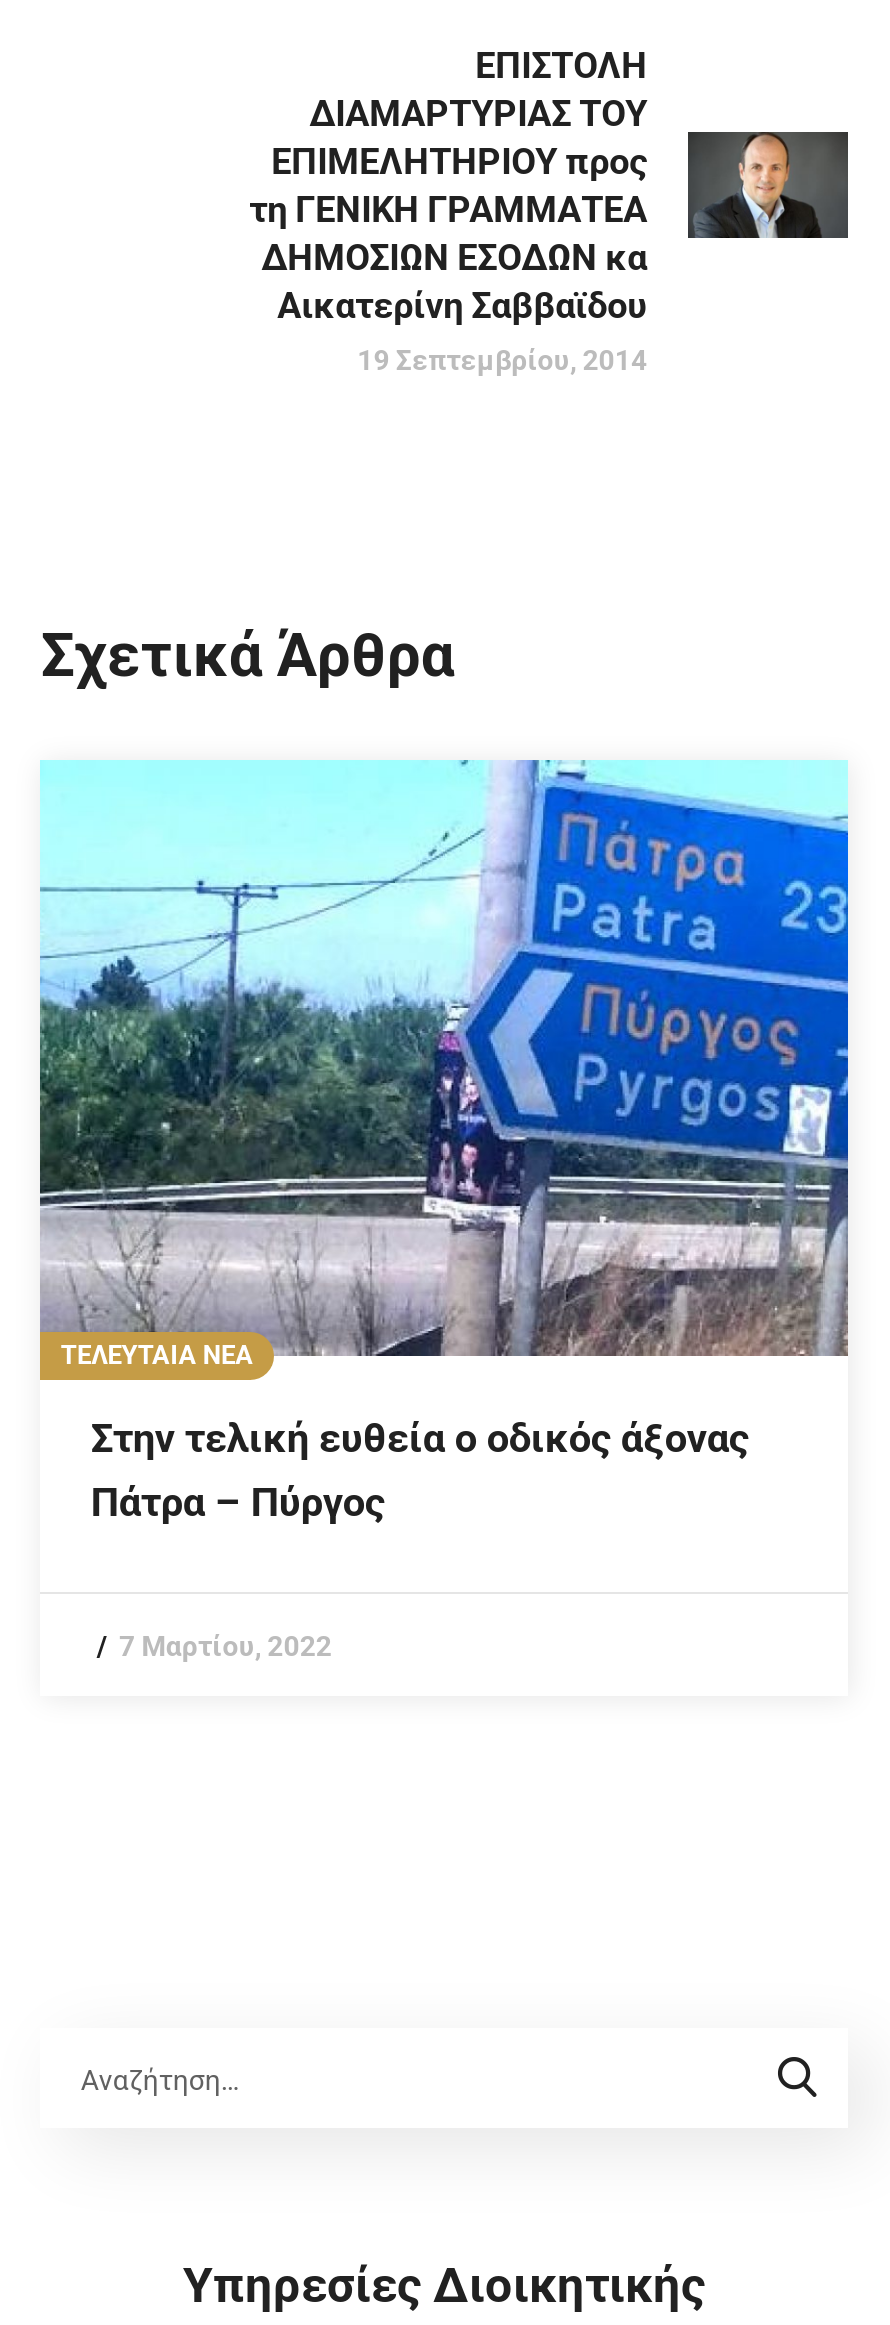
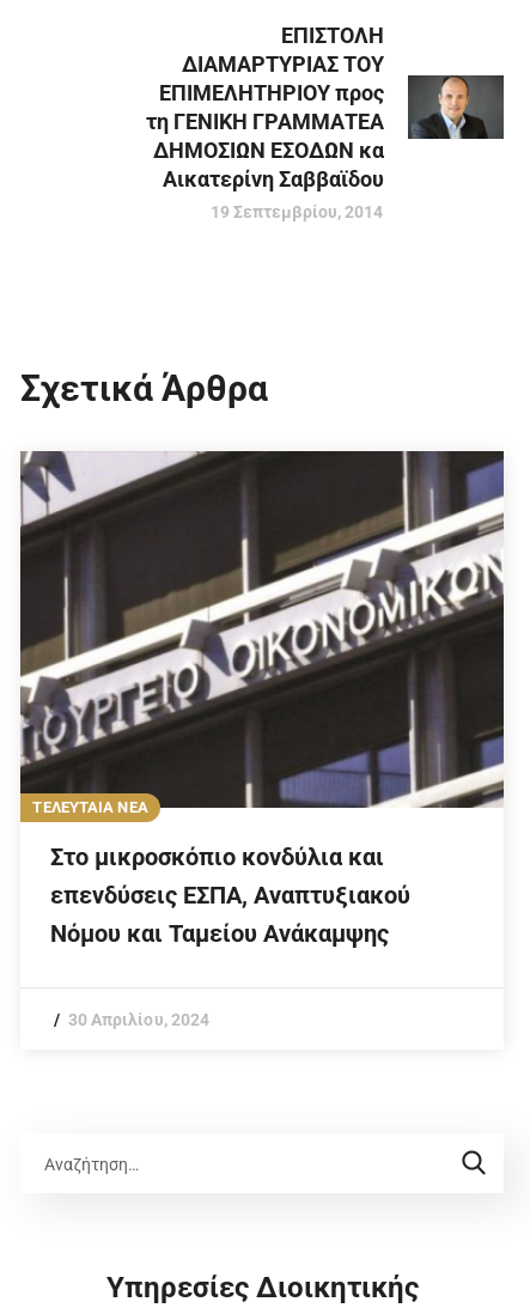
[38,758,850,1526] [image] | Στην τελική ευθεία ο οδικός άξονας | Πάτρα – Πύργος -> [19,450,505,948] [image] | Στο μικροσκόπιο κονδύλια και | επενδύσεις ΕΣΠΑ, Αναπτυξιακού | Νόμου και Ταμείου Ανάκαμψης
[119,1630,332,1662] 7 Μαρτίου, 2022 -> [68,1010,210,1029] 30 Απριλίου, 2024

